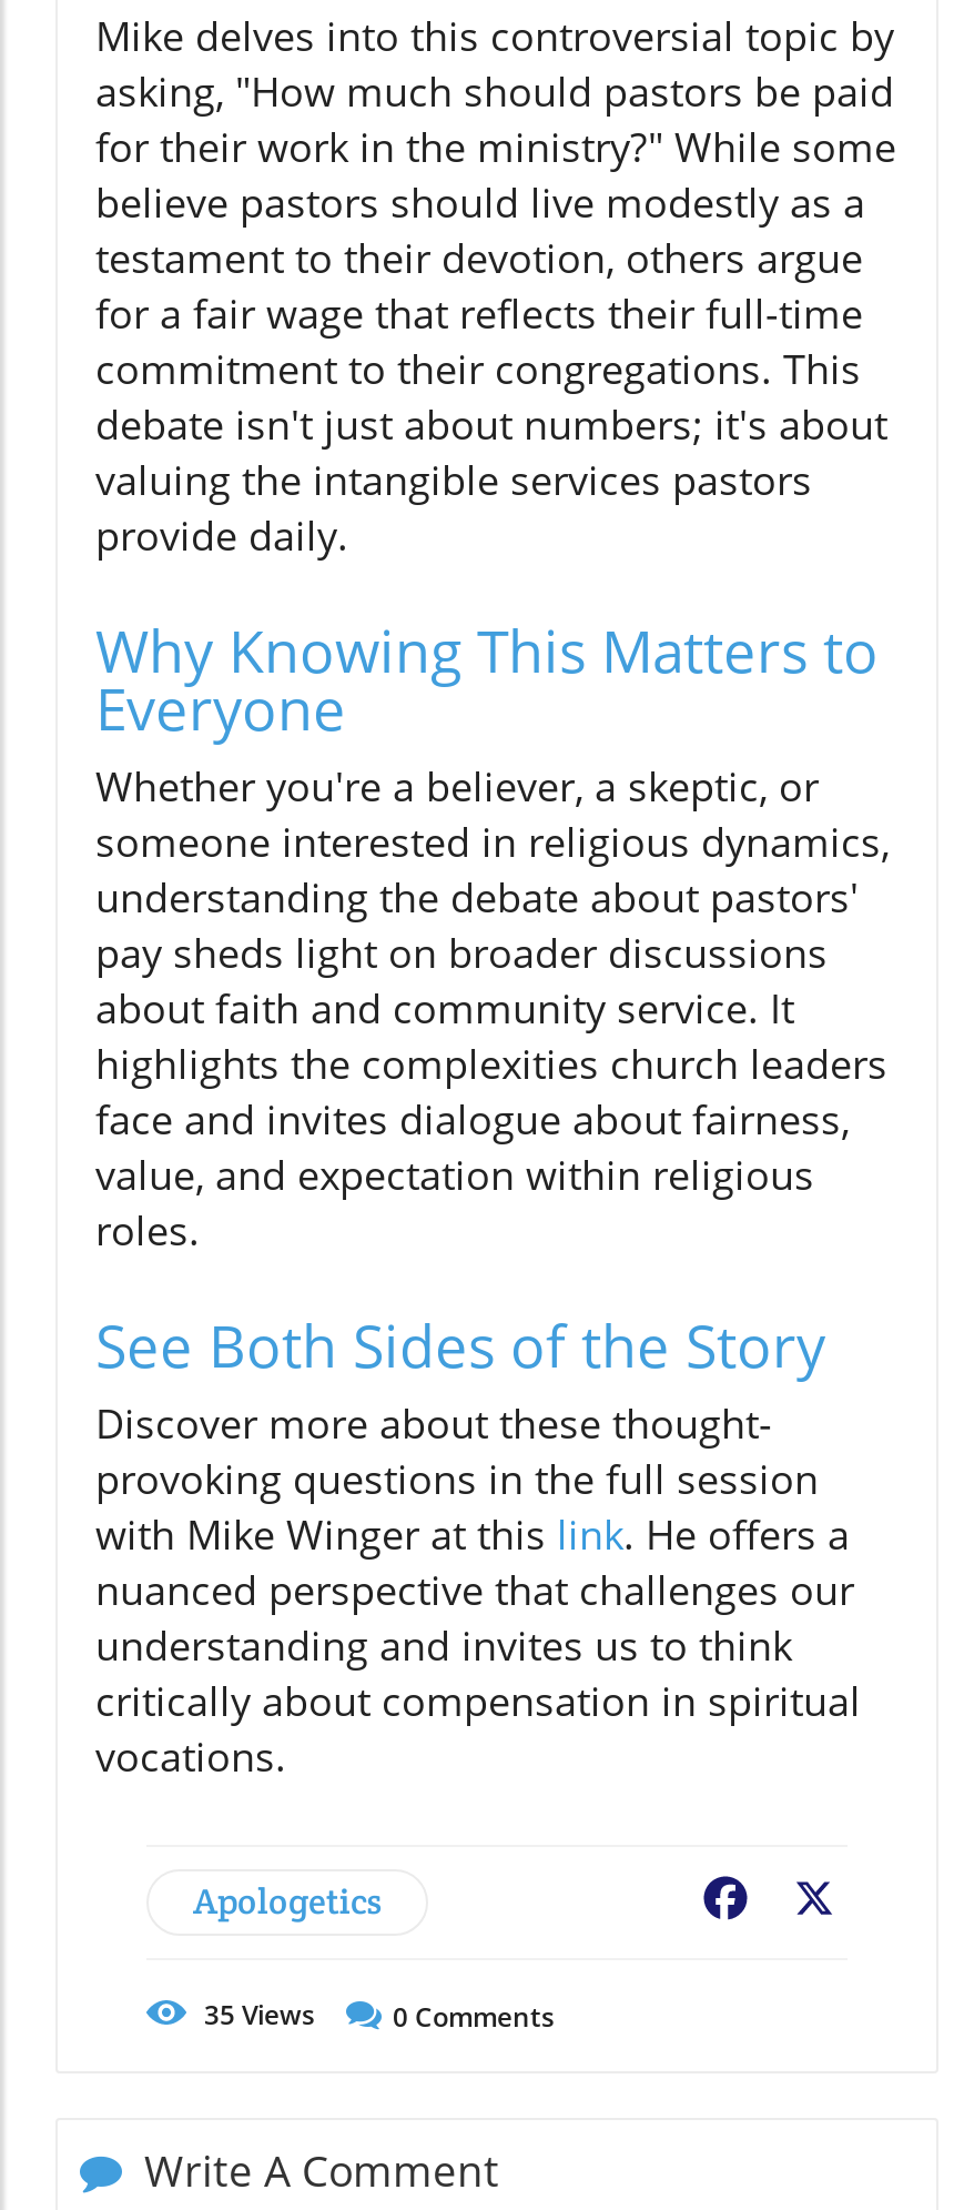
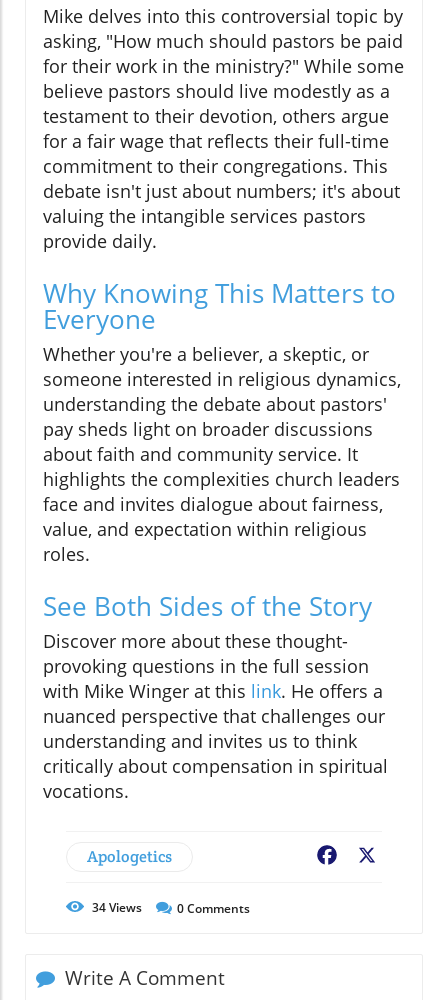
[204,1996,315,2033] 35 Views -> [92,899,142,916] 34 Views

